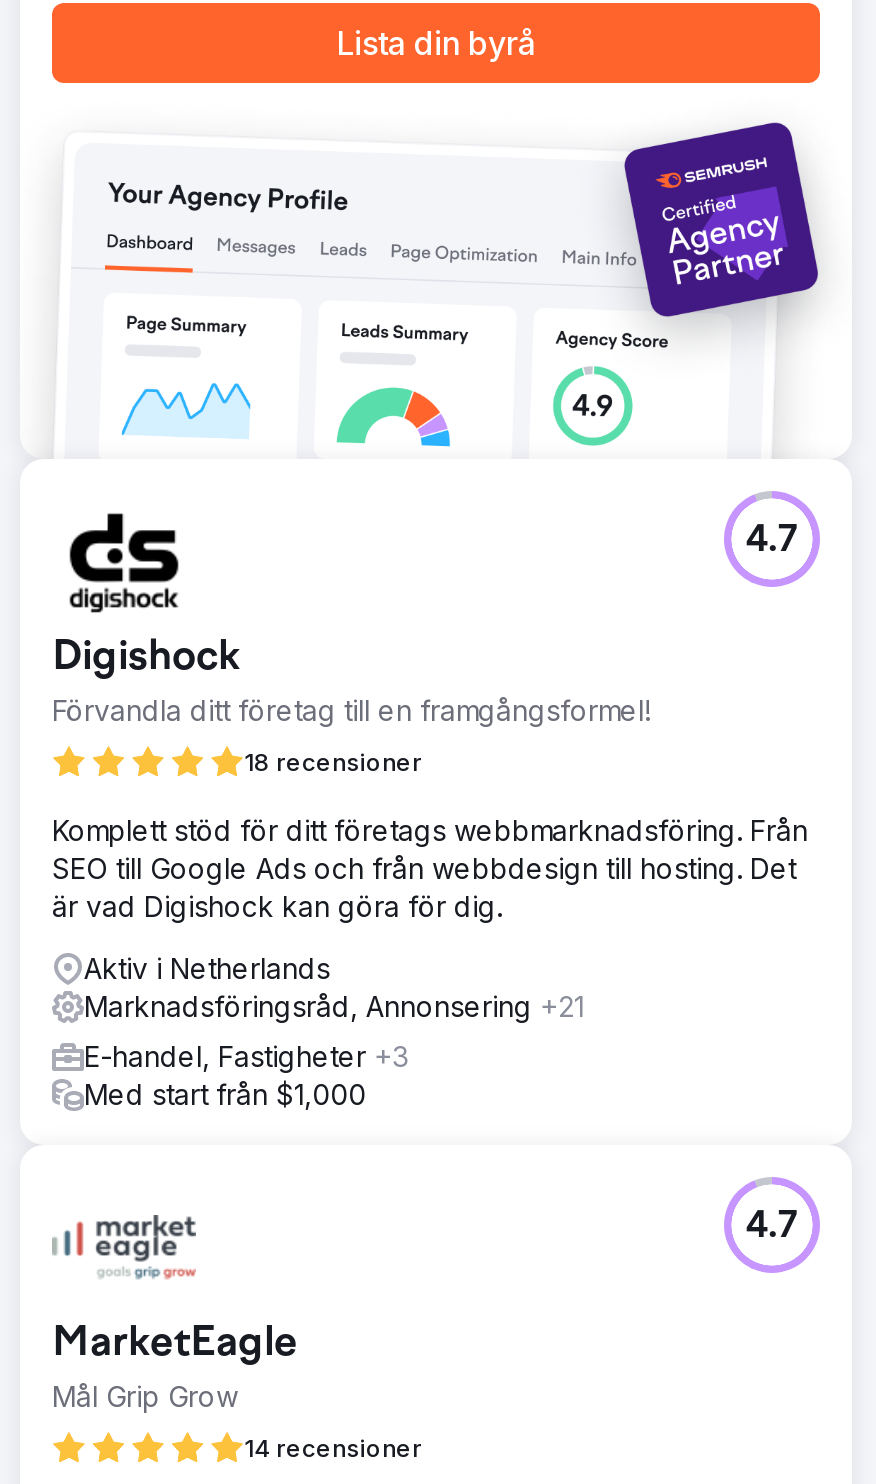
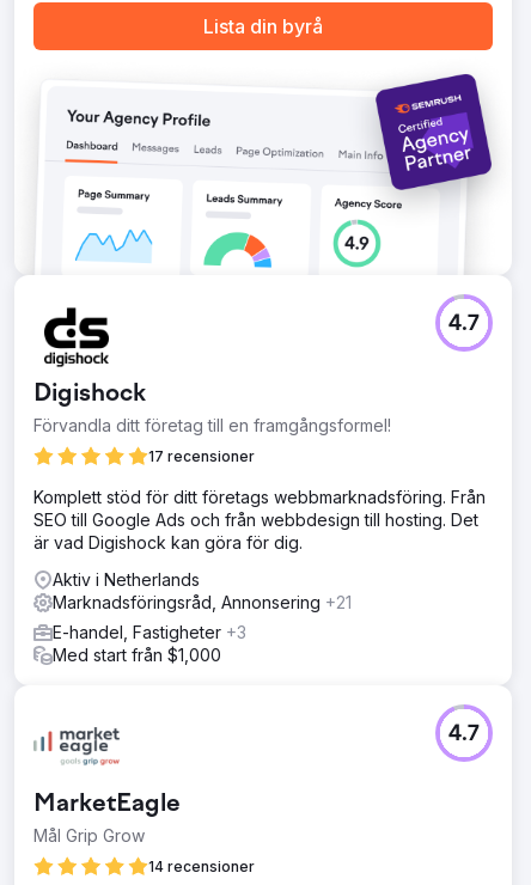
[244,746,422,776] 18 recensioner -> [148,447,255,465] 17 recensioner

